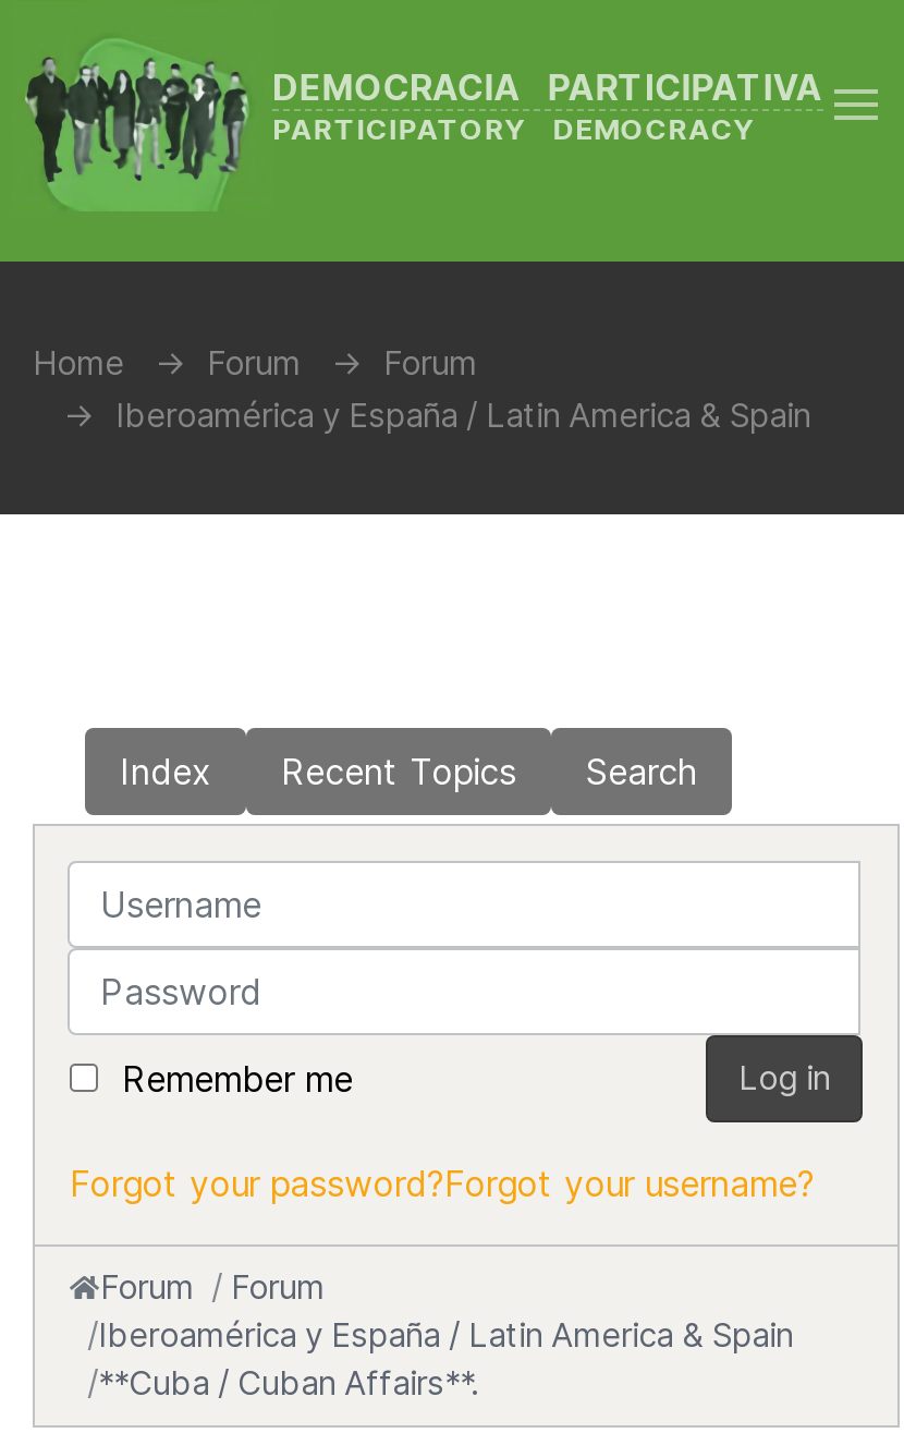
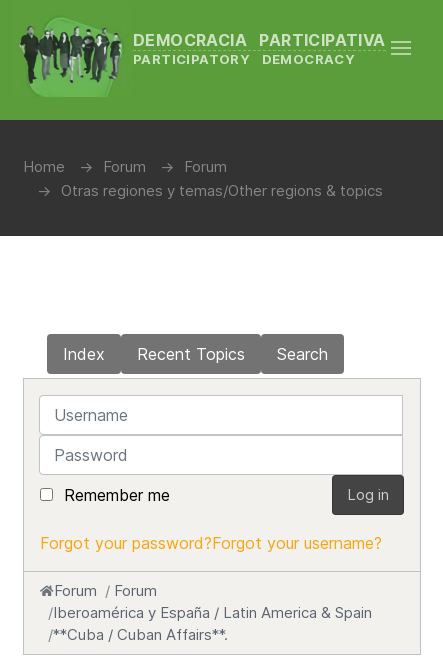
[115,394,810,436] Iberoamérica y España / Latin America & Spain -> [61,181,383,200] Otras regiones y temas/Other regions & topics

